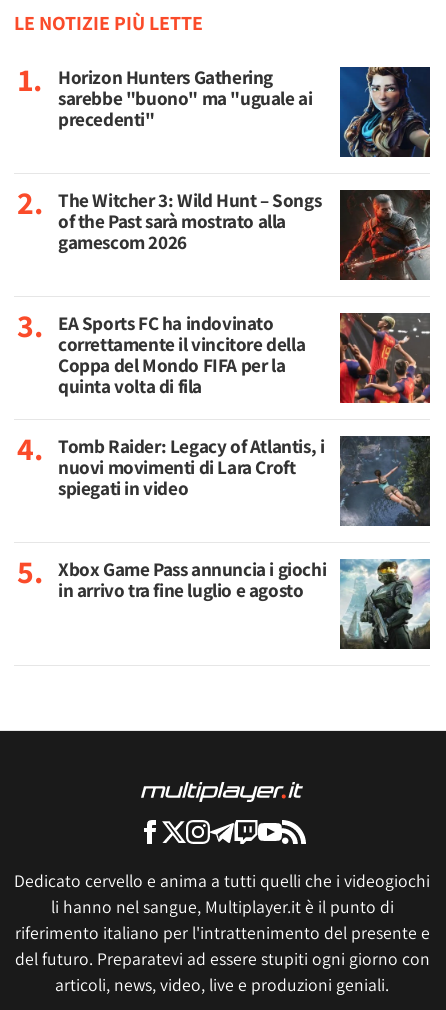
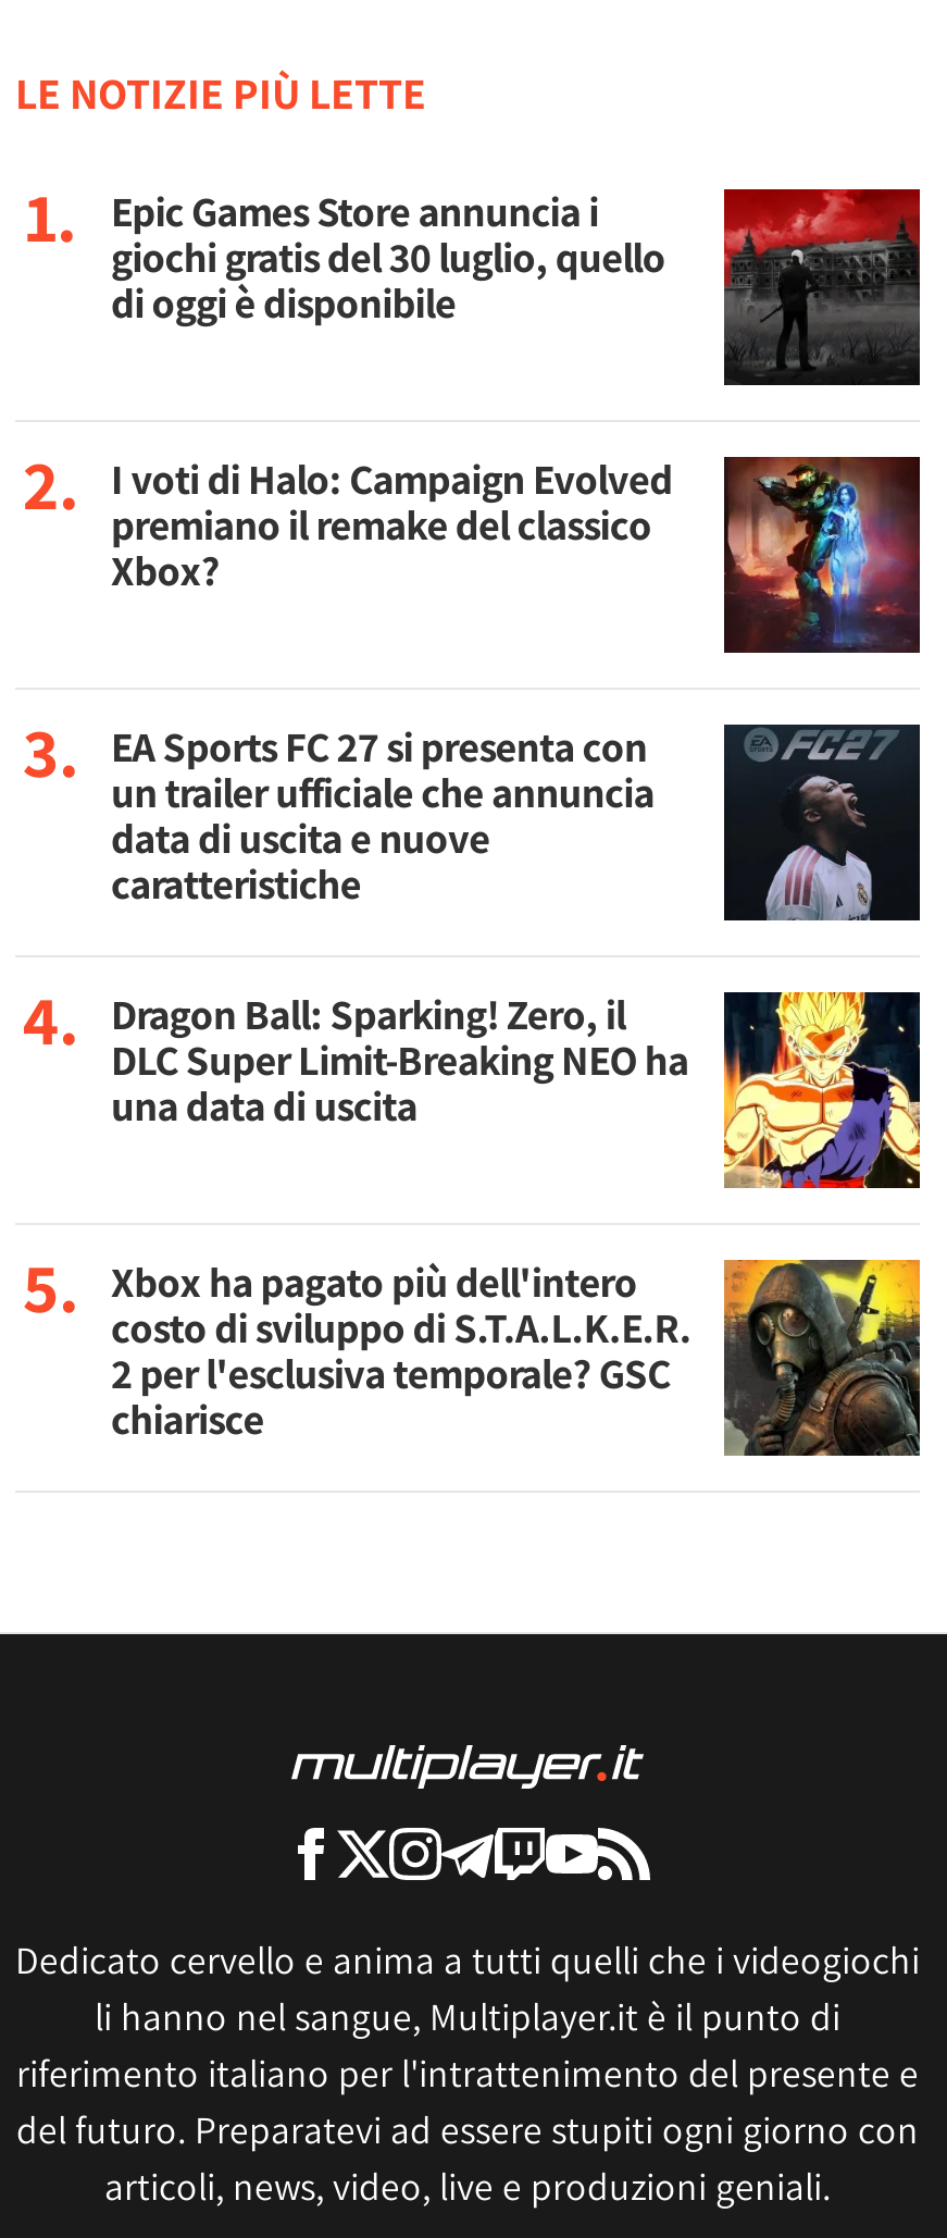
[58,64,431,158] [image] | Horizon Hunters Gathering | sarebbe "buono" ma "uguale ai | precedenti" -> [111,183,922,385] [image] | Epic Games Store annuncia i | giochi gratis del 30 luglio, quello | di oggi è disponibile
[58,187,431,281] [image] | The Witcher 3: Wild Hunt – Songs | of the Past sarà mostrato alla | gamescom 2026 -> [111,450,922,655] [image] | I voti di Halo: Campaign Evolved | premiano il remake del classico | Xbox?
[58,310,431,404] [image] | EA Sports FC ha indovinato | correttamente il vincitore della | Coppa del Mondo FIFA per la | quinta volta di fila -> [111,718,922,923] [image] | EA Sports FC 27 si presenta con | un trailer ufficiale che annuncia | data di uscita e nuove | caratteristiche
[58,433,431,527] [image] | Tomb Raider: Legacy of Atlantis, i | nuovi movimenti di Lara Croft | spiegati in video -> [111,986,922,1190] [image] | Dragon Ball: Sparking! Zero, il | DLC Super Limit-Breaking NEO ha | una data di uscita
[58,556,431,650] [image] | Xbox Game Pass annuncia i giochi | in arrivo tra fine luglio e agosto -> [111,1253,922,1458] [image] | Xbox ha pagato più dell'intero | costo di sviluppo di S.T.A.L.K.E.R. | 2 per l'esclusiva temporale? GSC | chiarisce

